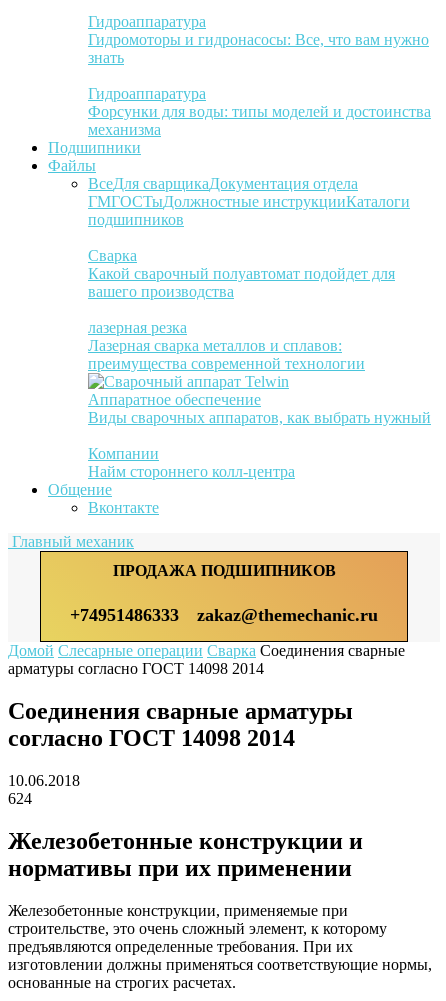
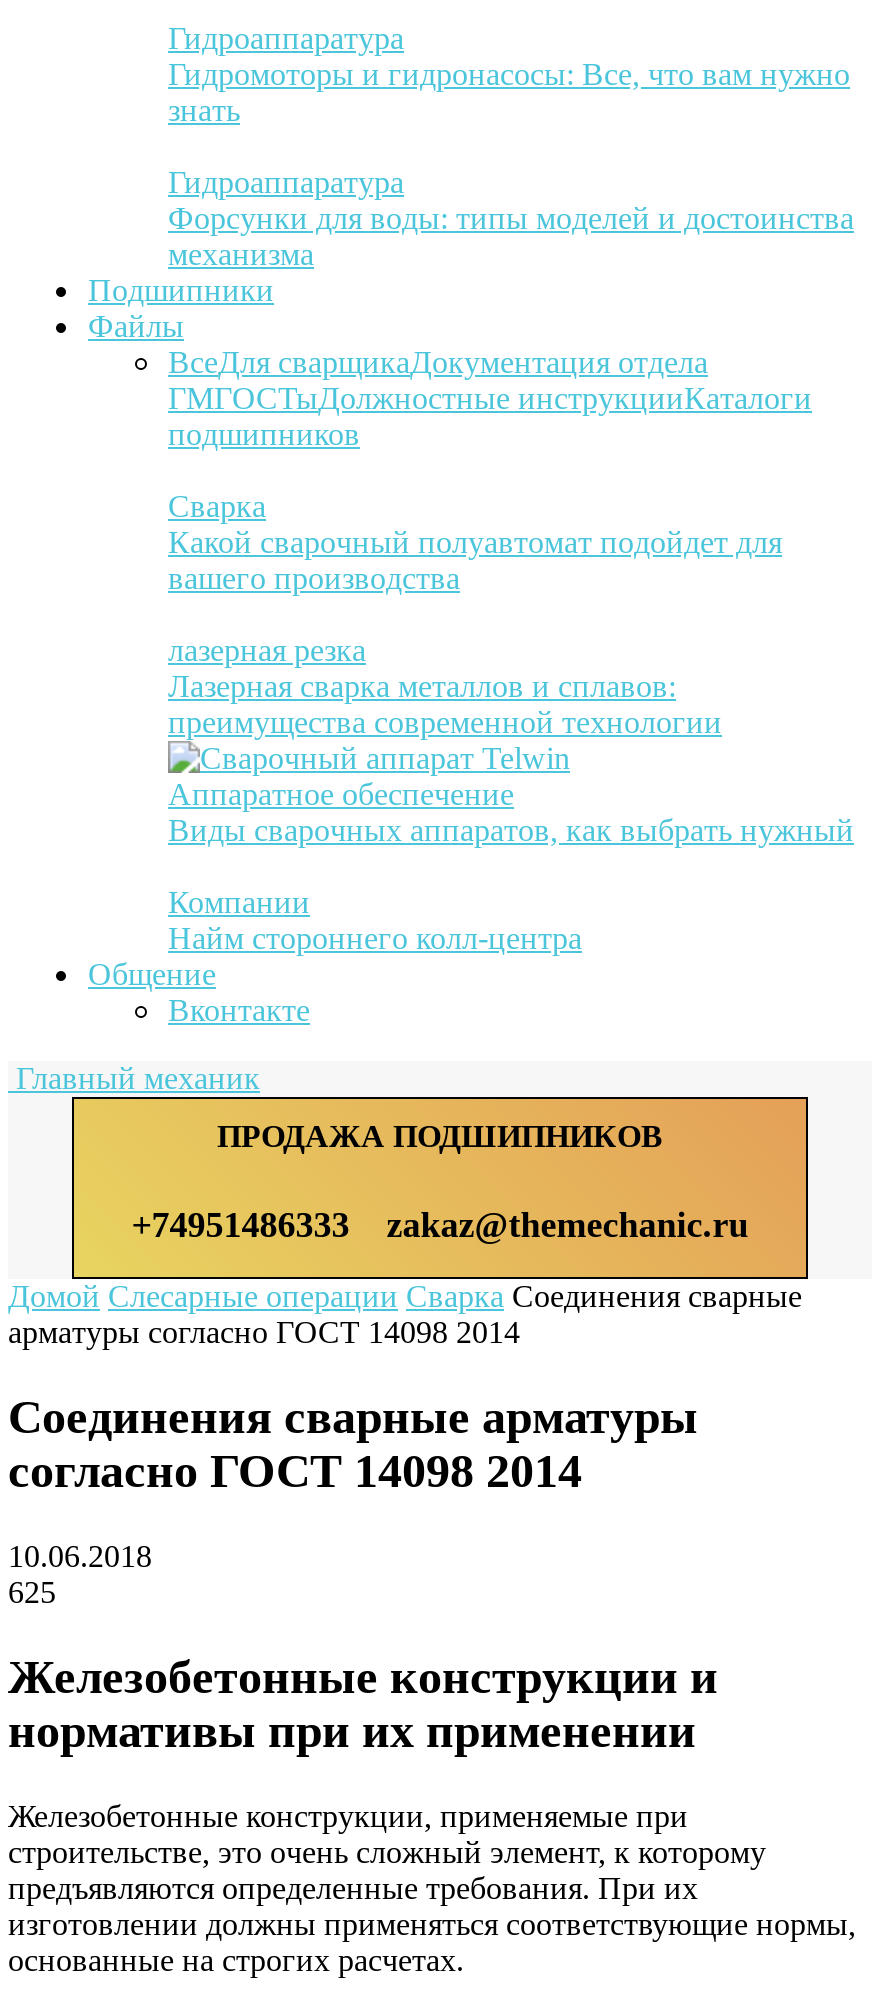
[8,790,32,807] 624 -> [8,1575,56,1609] 625

